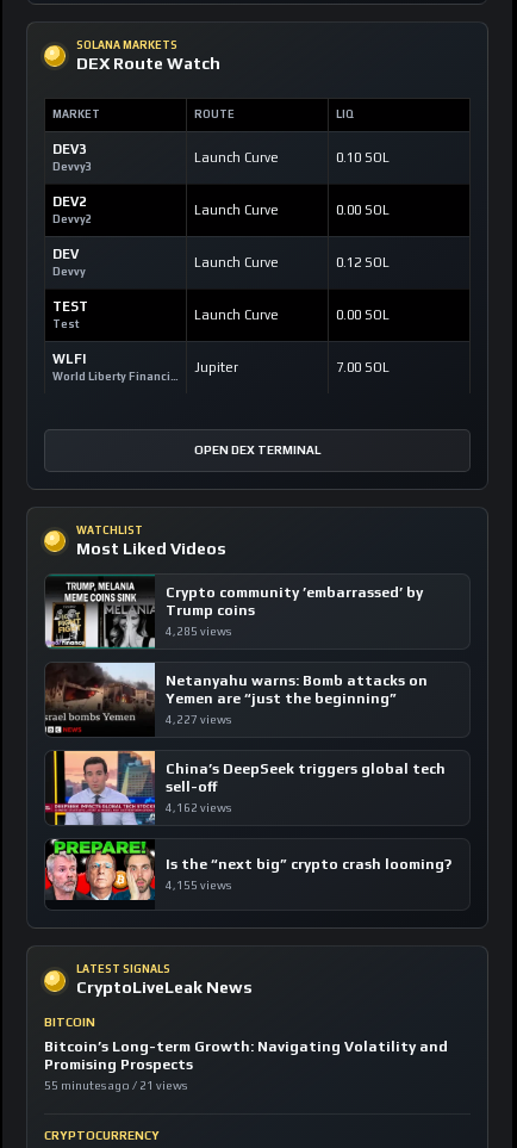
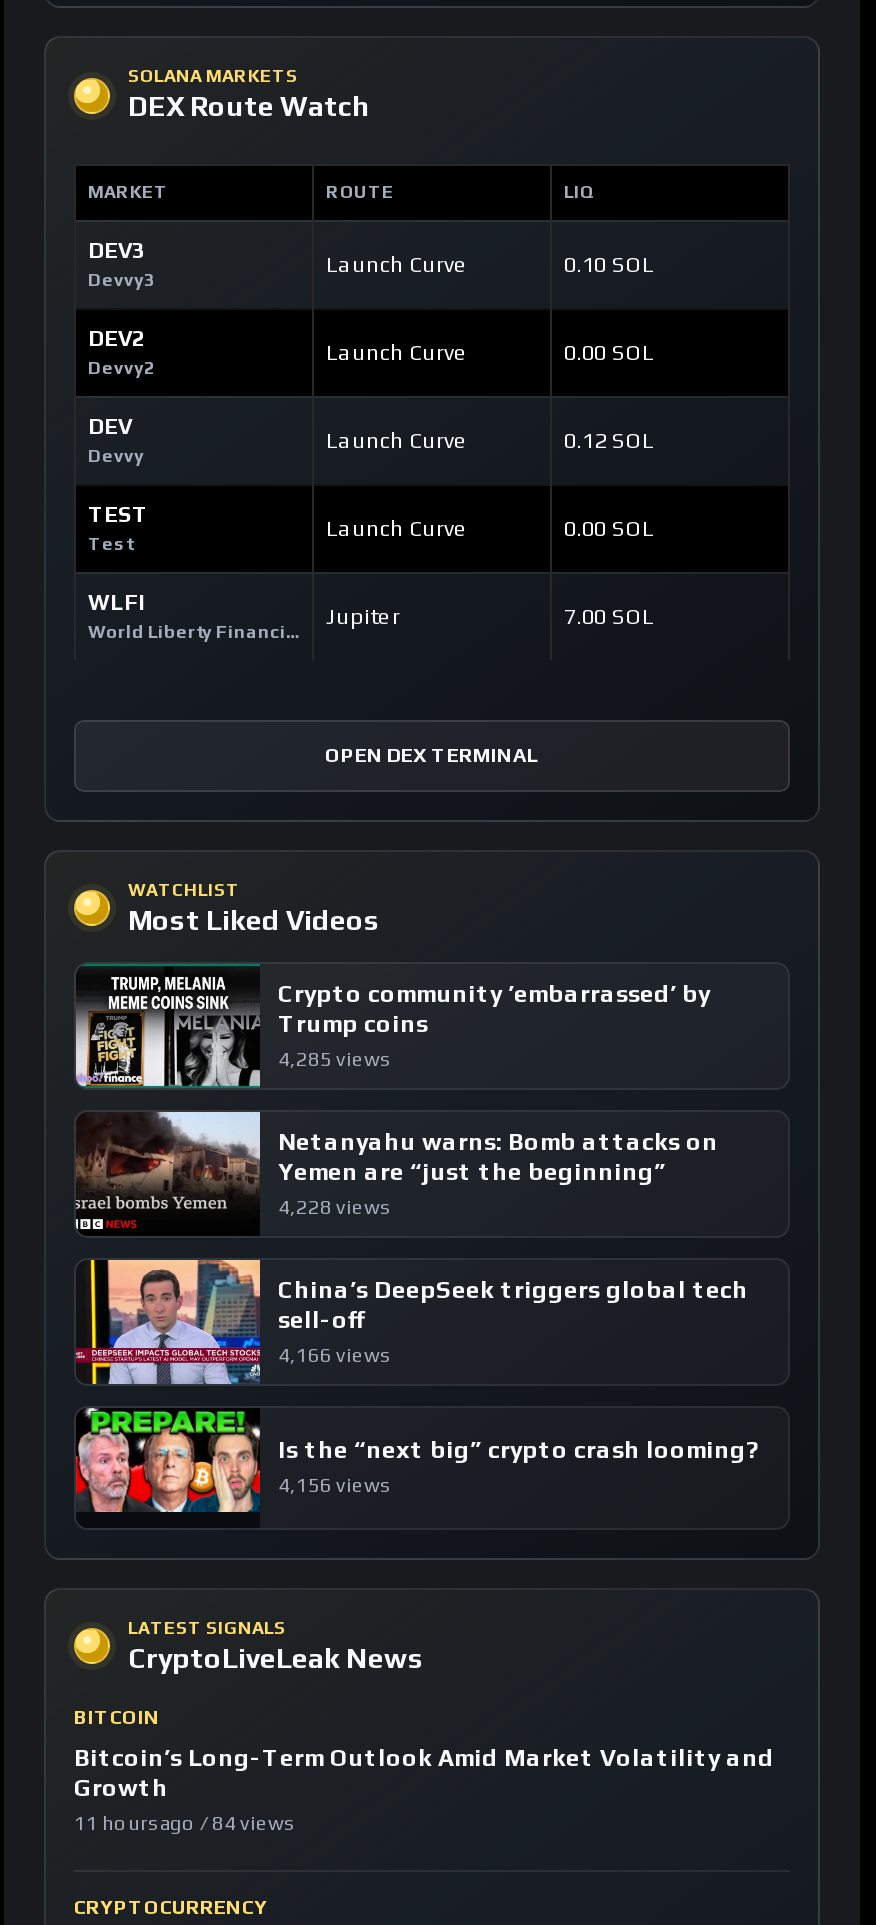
[166,712,231,725] 4,227 views -> [278,1195,388,1217] 4,228 views
[166,801,231,814] 4,162 views -> [278,1343,388,1365] 4,166 views
[166,879,231,892] 4,155 views -> [278,1474,388,1496] 4,156 views
[44,1039,448,1092] Bitcoin’s Long-term Growth: Navigating Volatility and | Promising Prospects | 55 minutes ago / 21 views -> [74,1743,774,1833] Bitcoin’s Long-Term Outlook Amid Market Volatility and | Growth | 11 hours ago / 84 views

